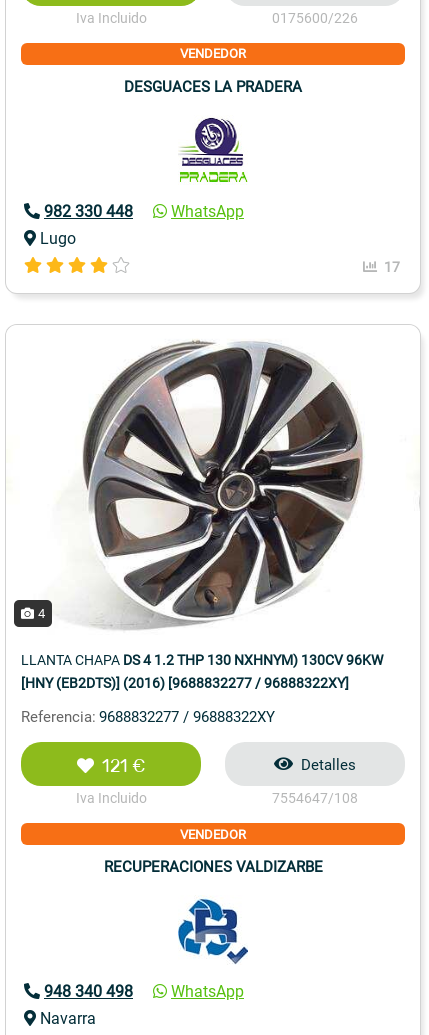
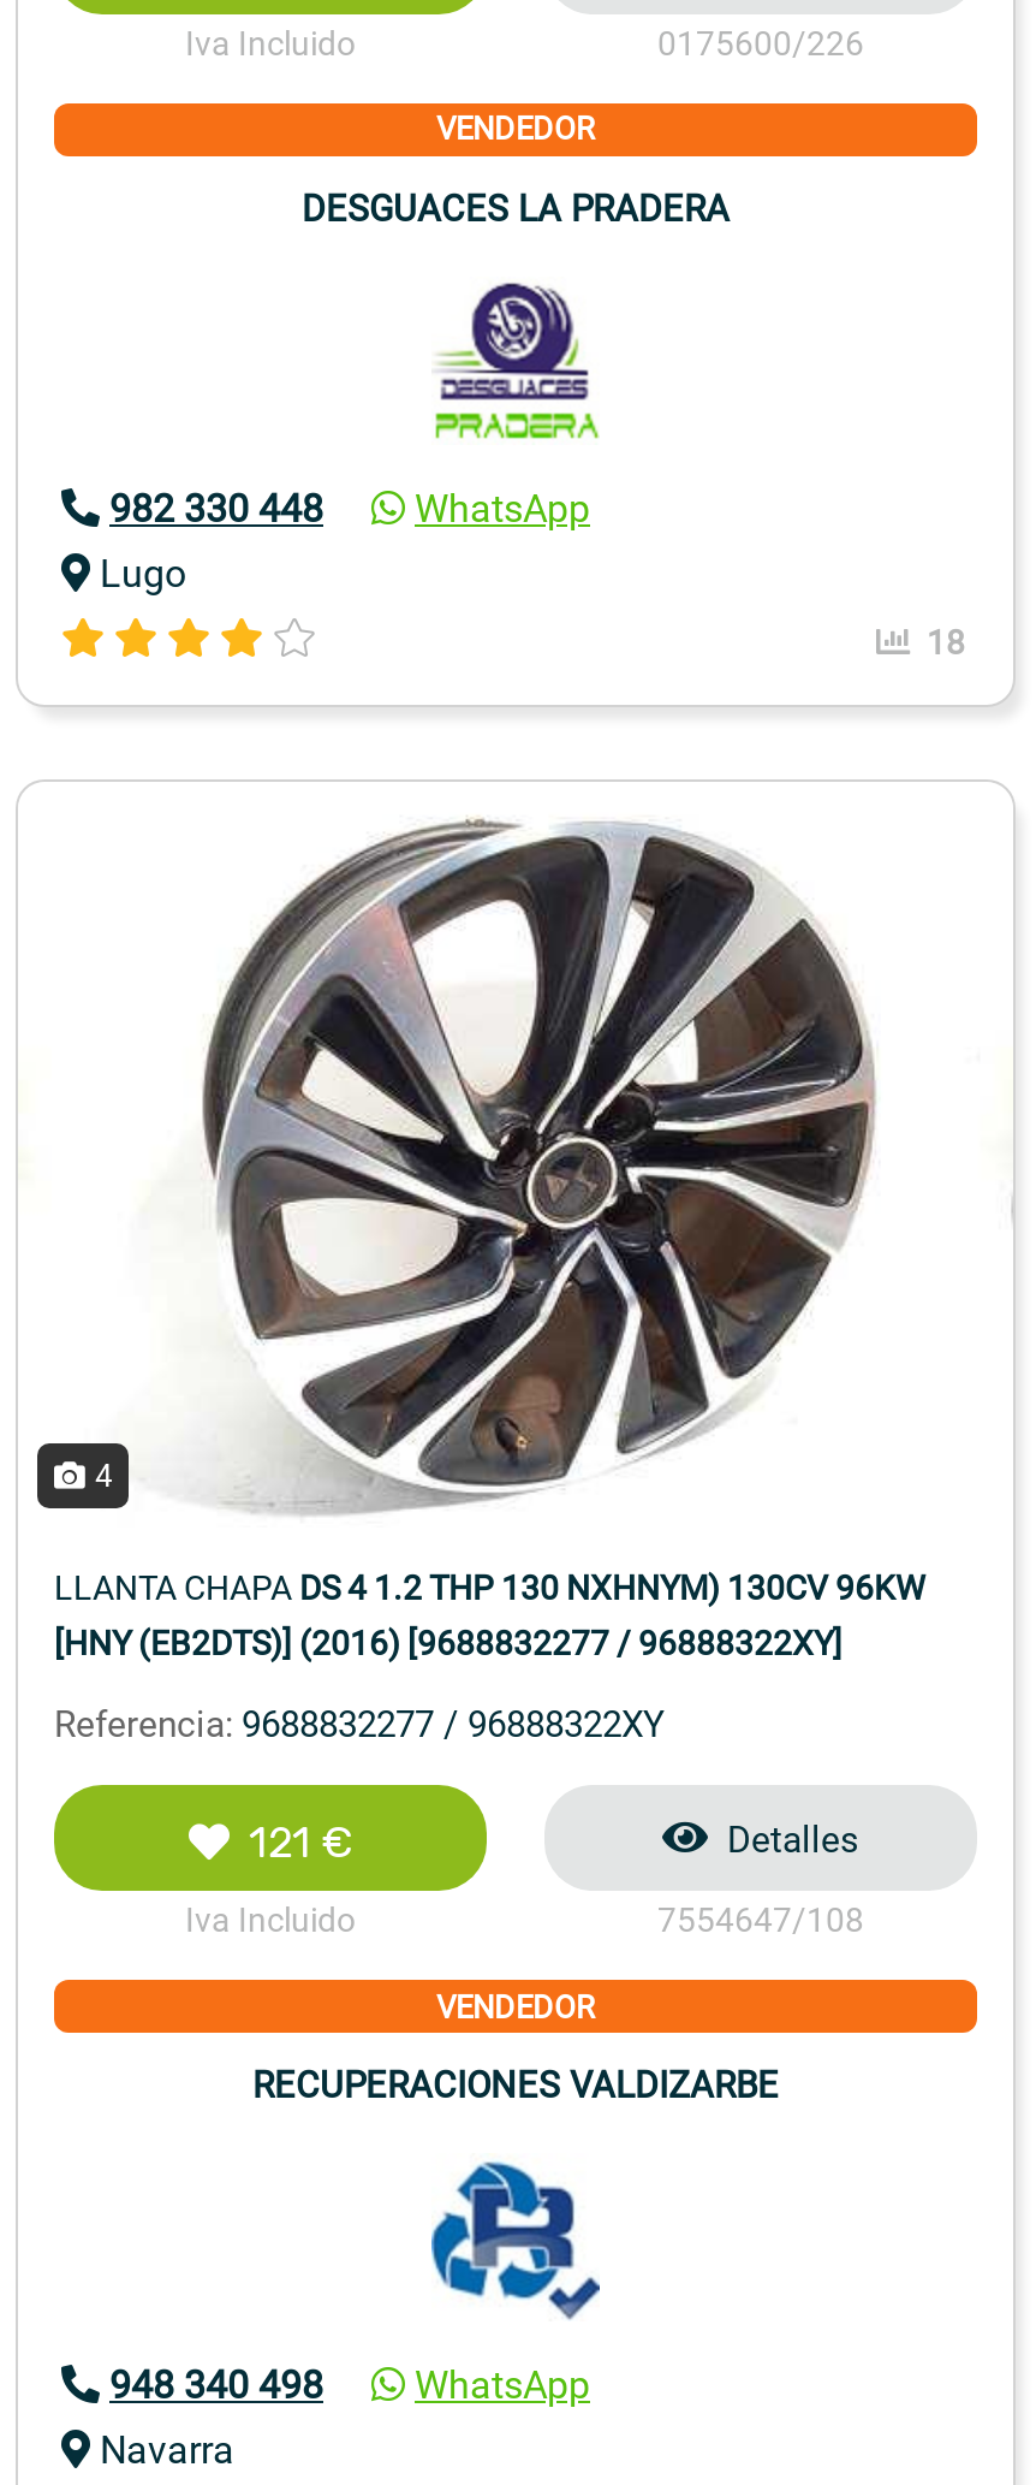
[384,259,400,275] 17 -> [927,623,965,661] 18

